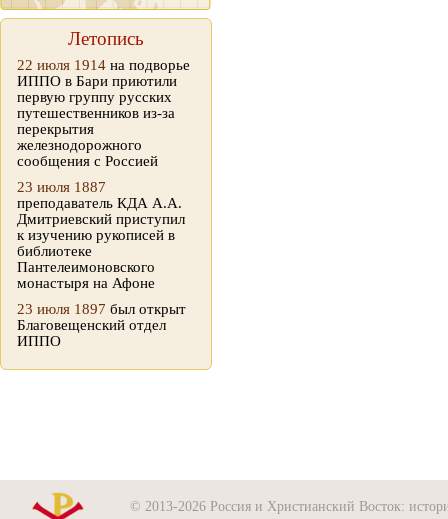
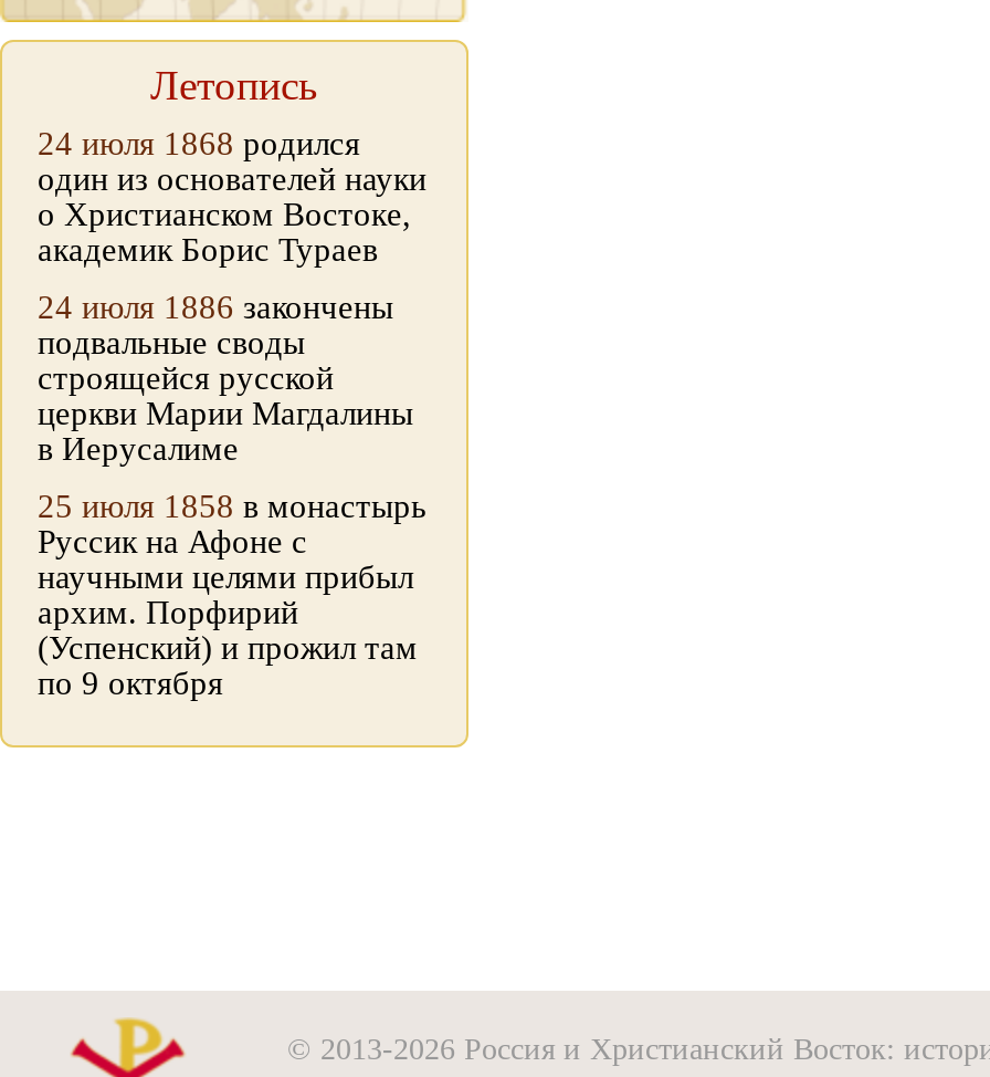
[17,57,190,169] 22 июля 1914 на подворье | ИППО в Бари приютили | первую группу русских | путешественников из-за | перекрытия | железнодорожного | сообщения с Россией -> [38,126,426,268] 24 июля 1868 родился | один из основателей науки | о Христианском Востоке, | академик Борис Тураев
[17,179,185,291] 23 июля 1887 | преподаватель КДА А.А. | Дмитриевский приступил | к изучению рукописей в | библиотеке | Пантелеимоновского | монастыря на Афоне -> [38,290,413,467] 24 июля 1886 закончены | подвальные своды | строящейся русской | церкви Марии Магдалины | в Иерусалиме
[17,301,186,349] 23 июля 1897 был открыт | Благовещенский отдел | ИППО -> [38,489,426,701] 25 июля 1858 в монастырь | Руссик на Афоне с | научными целями прибыл | архим. Порфирий | (Успенский) и прожил там | по 9 октября

